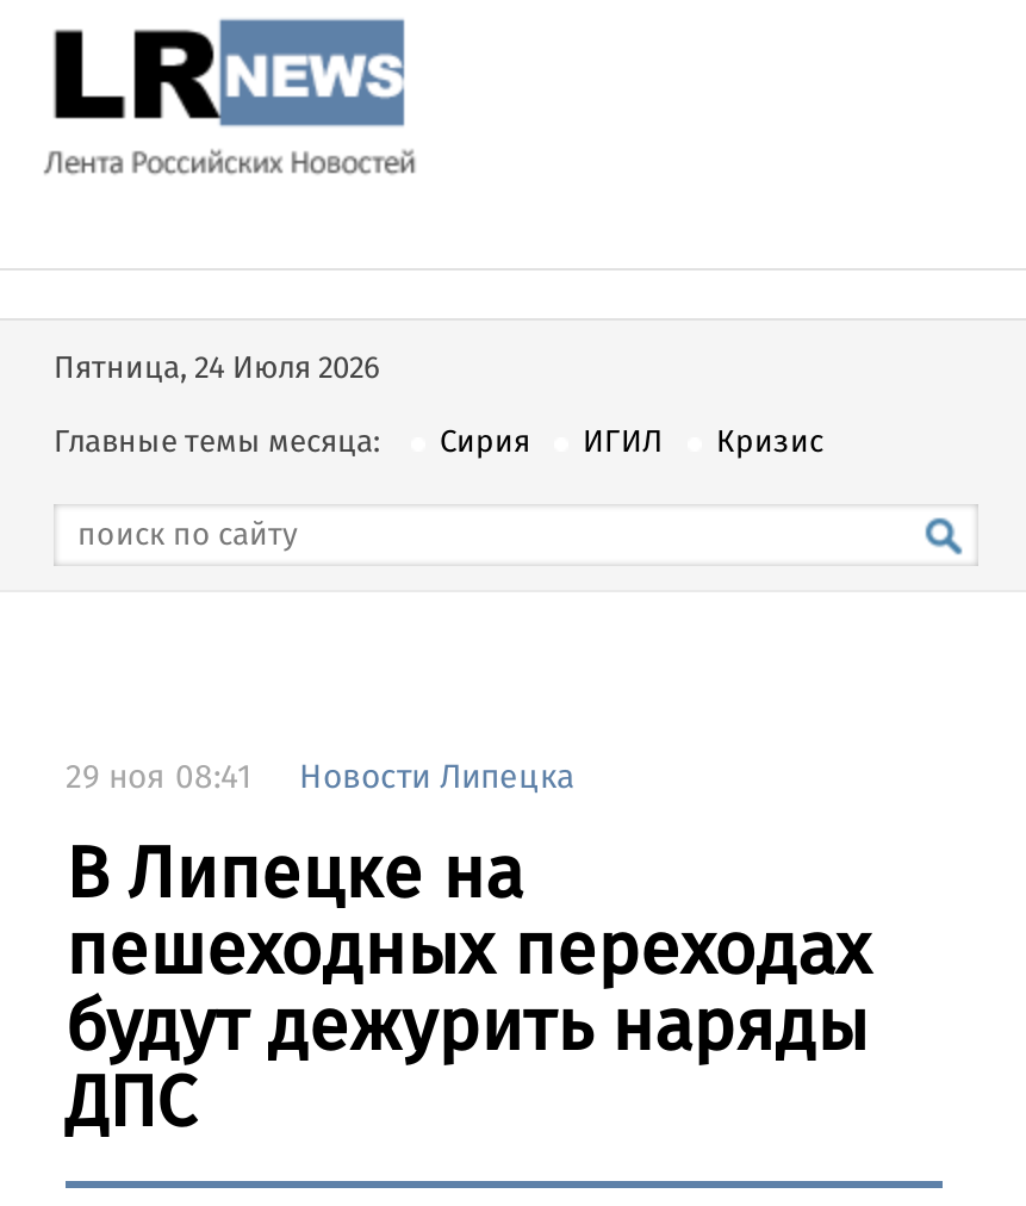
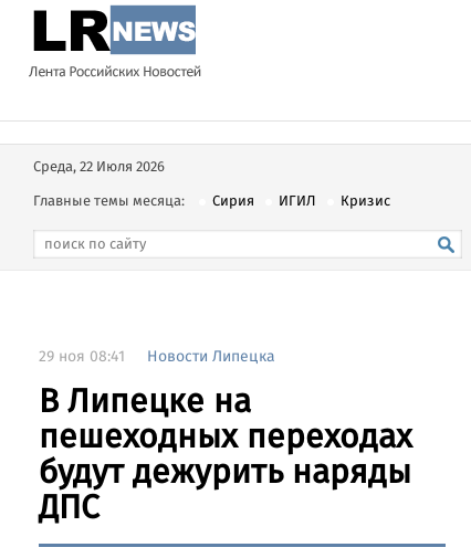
[54,344,380,394] Пятница, 24 Июля 2026 -> [33,156,165,179] Среда, 22 Июля 2026

